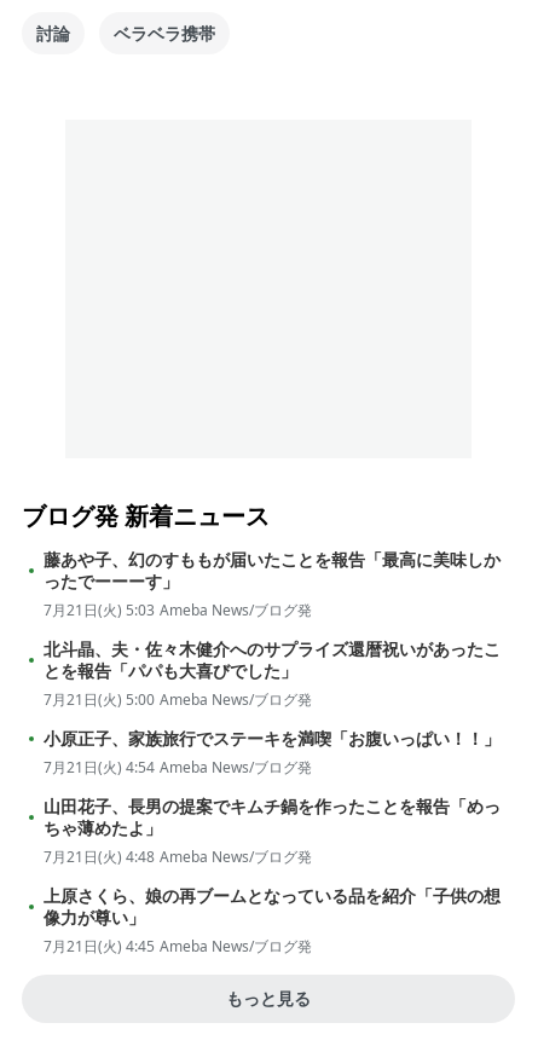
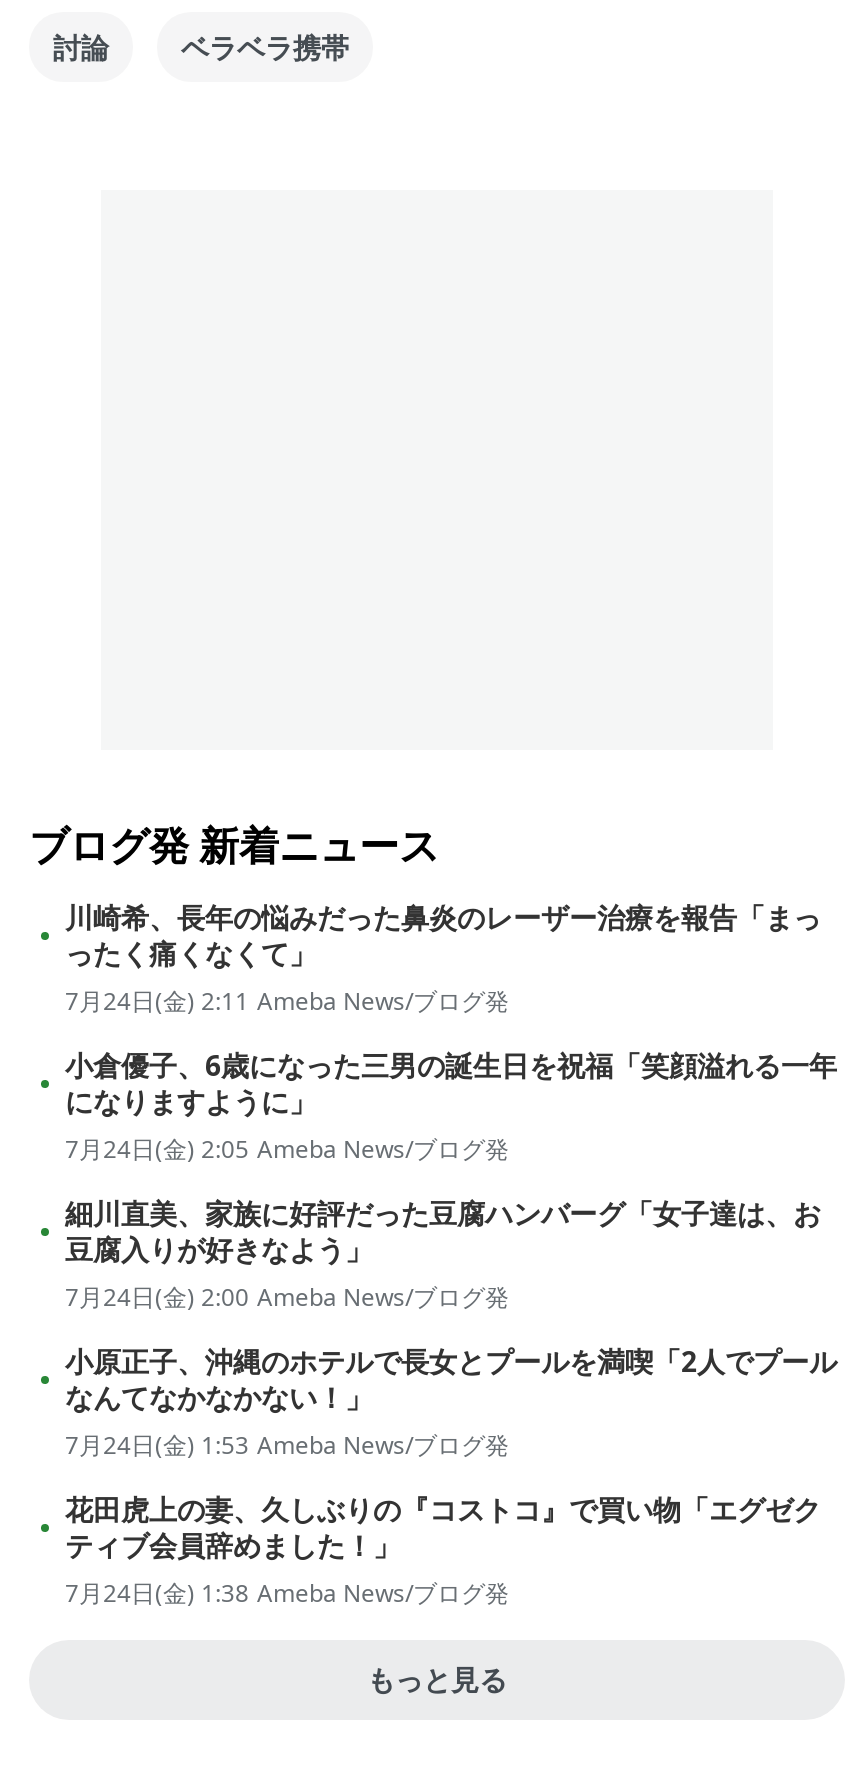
[44,548,501,620] 藤あや子、幻のすももが届いたことを報告「最高に美味しか | ったでーーーす」 | 7月21日(火) 5:03 Ameba News/ブログ発 -> [65,898,821,1018] 川崎希、長年の悩みだった鼻炎のレーザー治療を報告「まっ | ったく痛くなくて」 | 7月24日(金) 2:11 Ameba News/ブログ発
[44,637,501,710] 北斗晶、夫・佐々木健介へのサプライズ還暦祝いがあったこ | とを報告「パパも大喜びでした」 | 7月21日(火) 5:00 Ameba News/ブログ発 -> [65,1046,837,1166] 小倉優子、6歳になった三男の誕生日を祝福「笑顔溢れる一年 | になりますように」 | 7月24日(金) 2:05 Ameba News/ブログ発
[44,727,501,778] 小原正子、家族旅行でステーキを満喫「お腹いっぱい！！」 | 7月21日(火) 4:54 Ameba News/ブログ発 -> [65,1194,821,1314] 細川直美、家族に好評だった豆腐ハンバーグ「女子達は、お | 豆腐入りが好きなよう」 | 7月24日(金) 2:00 Ameba News/ブログ発
[44,795,501,867] 山田花子、長男の提案でキムチ鍋を作ったことを報告「めっ | ちゃ薄めたよ」 | 7月21日(火) 4:48 Ameba News/ブログ発 -> [65,1342,837,1462] 小原正子、沖縄のホテルで長女とプールを満喫「2人でプール | なんてなかなかない！」 | 7月24日(金) 1:53 Ameba News/ブログ発
[44,884,501,957] 上原さくら、娘の再ブームとなっている品を紹介「子供の想 | 像力が尊い」 | 7月21日(火) 4:45 Ameba News/ブログ発 -> [65,1490,821,1610] 花田虎上の妻、久しぶりの『コストコ』で買い物「エグゼク | ティブ会員辞めました！」 | 7月24日(金) 1:38 Ameba News/ブログ発

